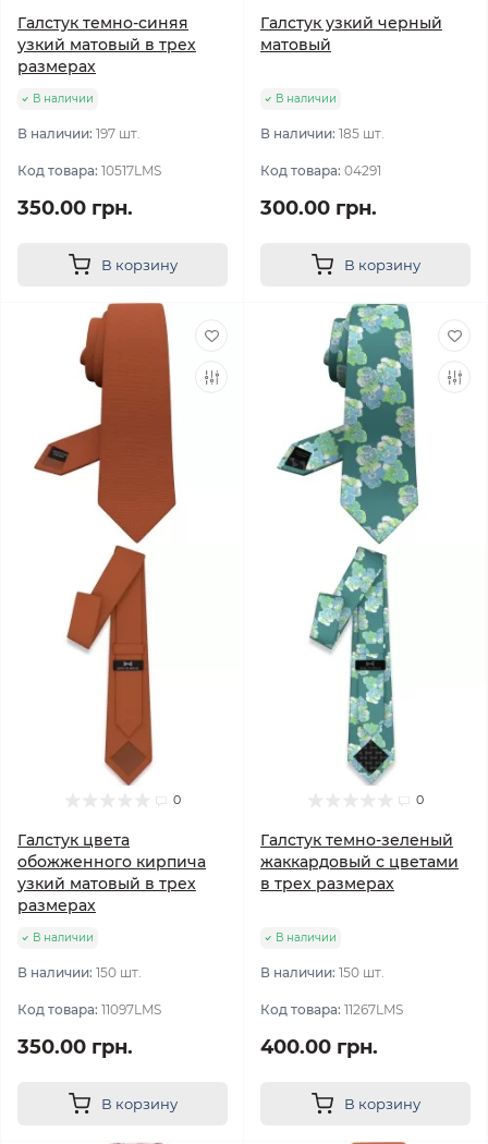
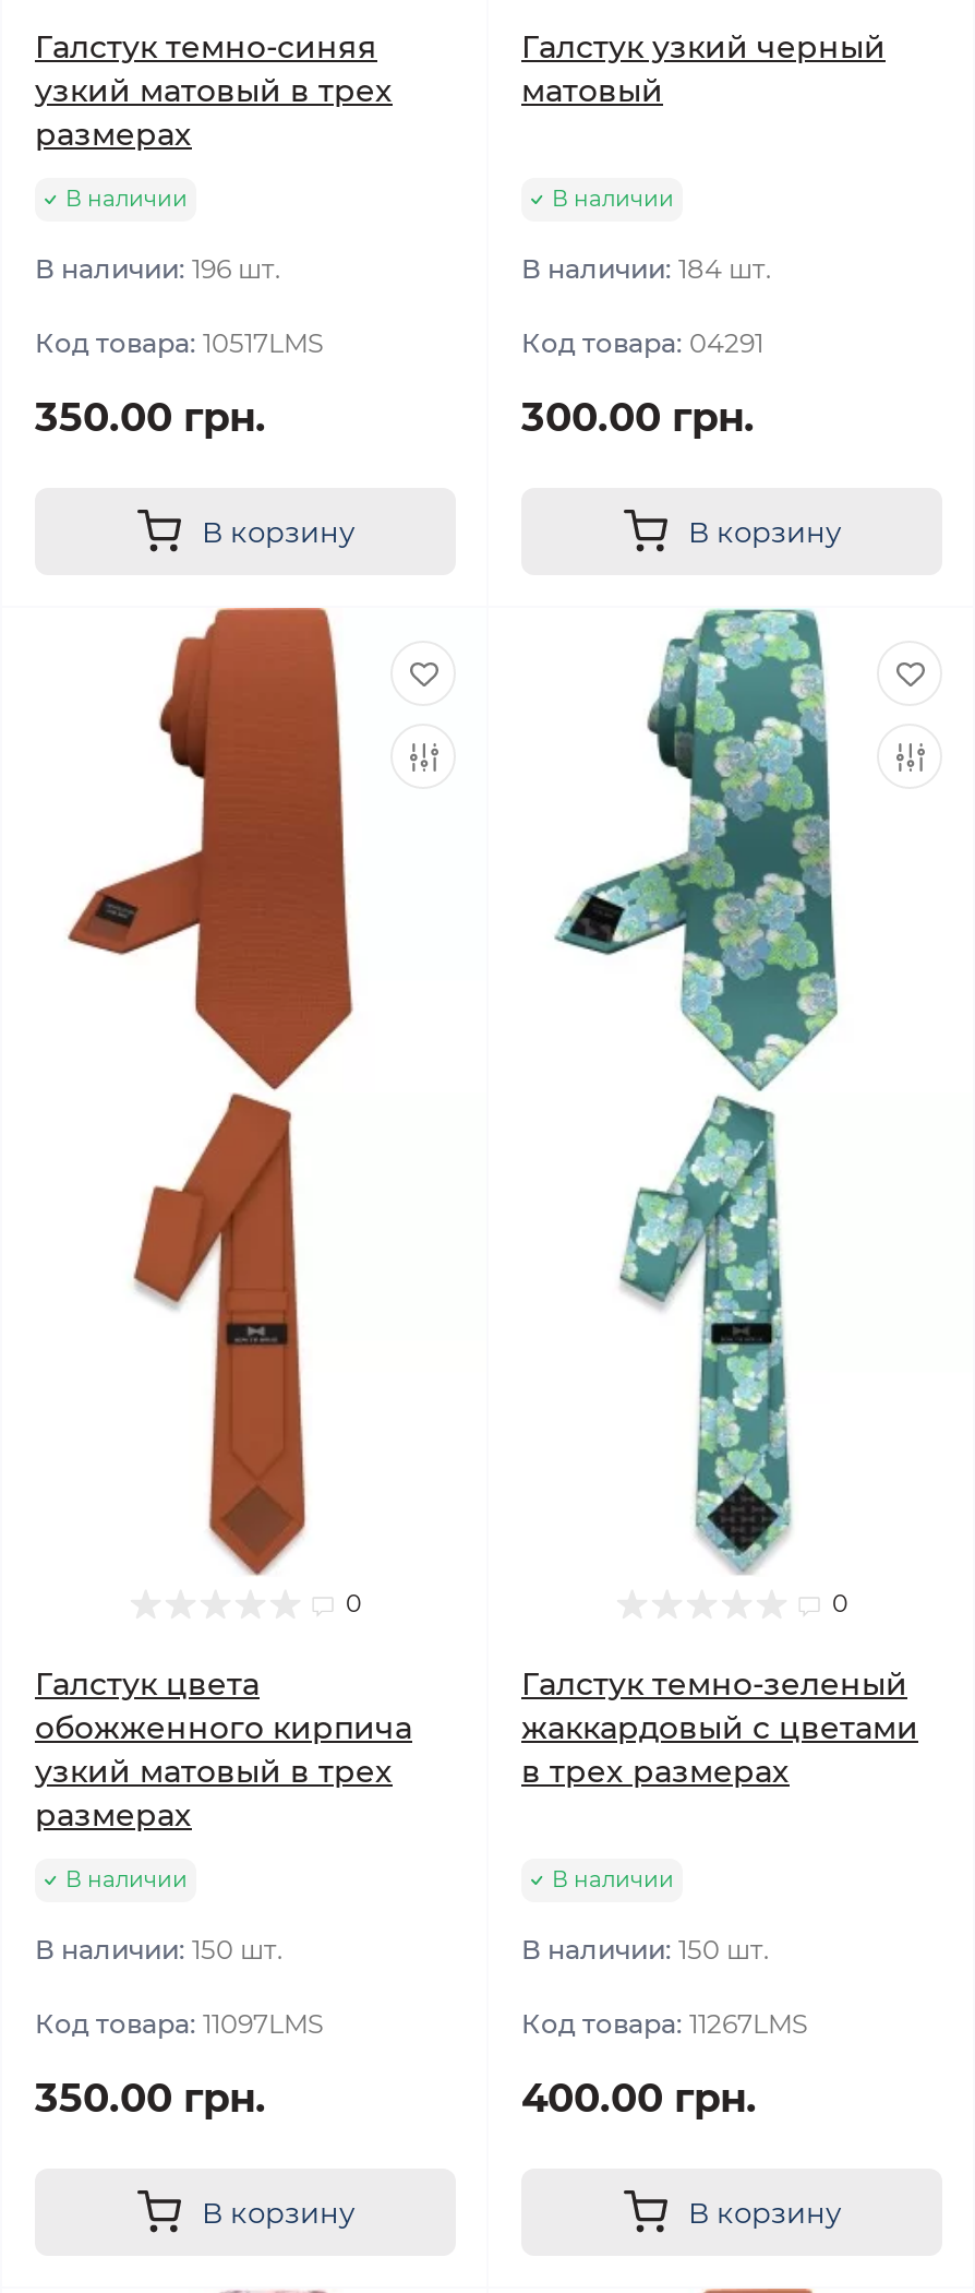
[17,125,141,142] В наличии: 197 шт. -> [35,252,281,285] В наличии: 196 шт.
[260,125,385,142] В наличии: 185 шт. -> [521,252,772,285] В наличии: 184 шт.

